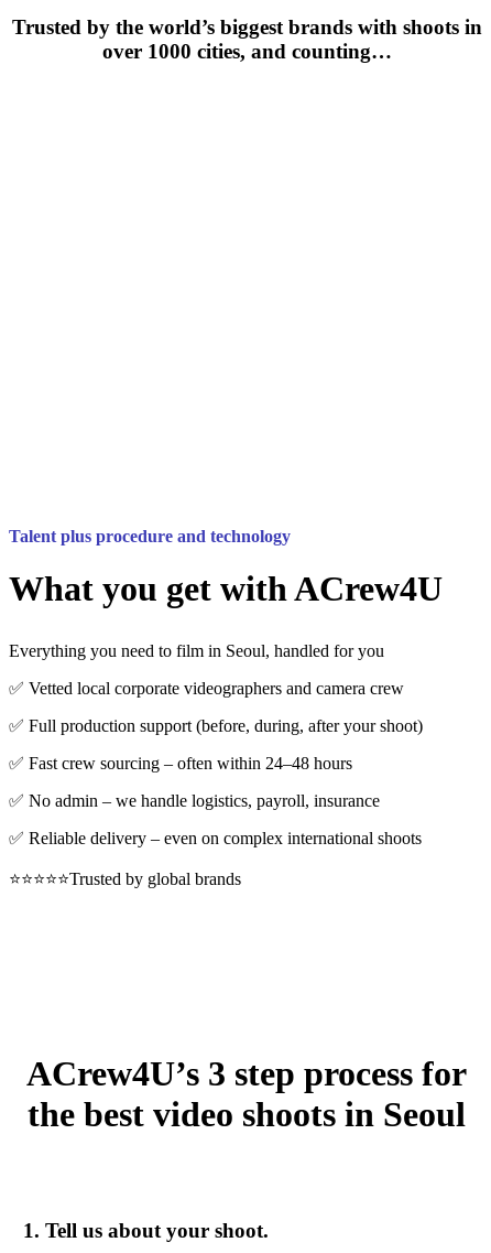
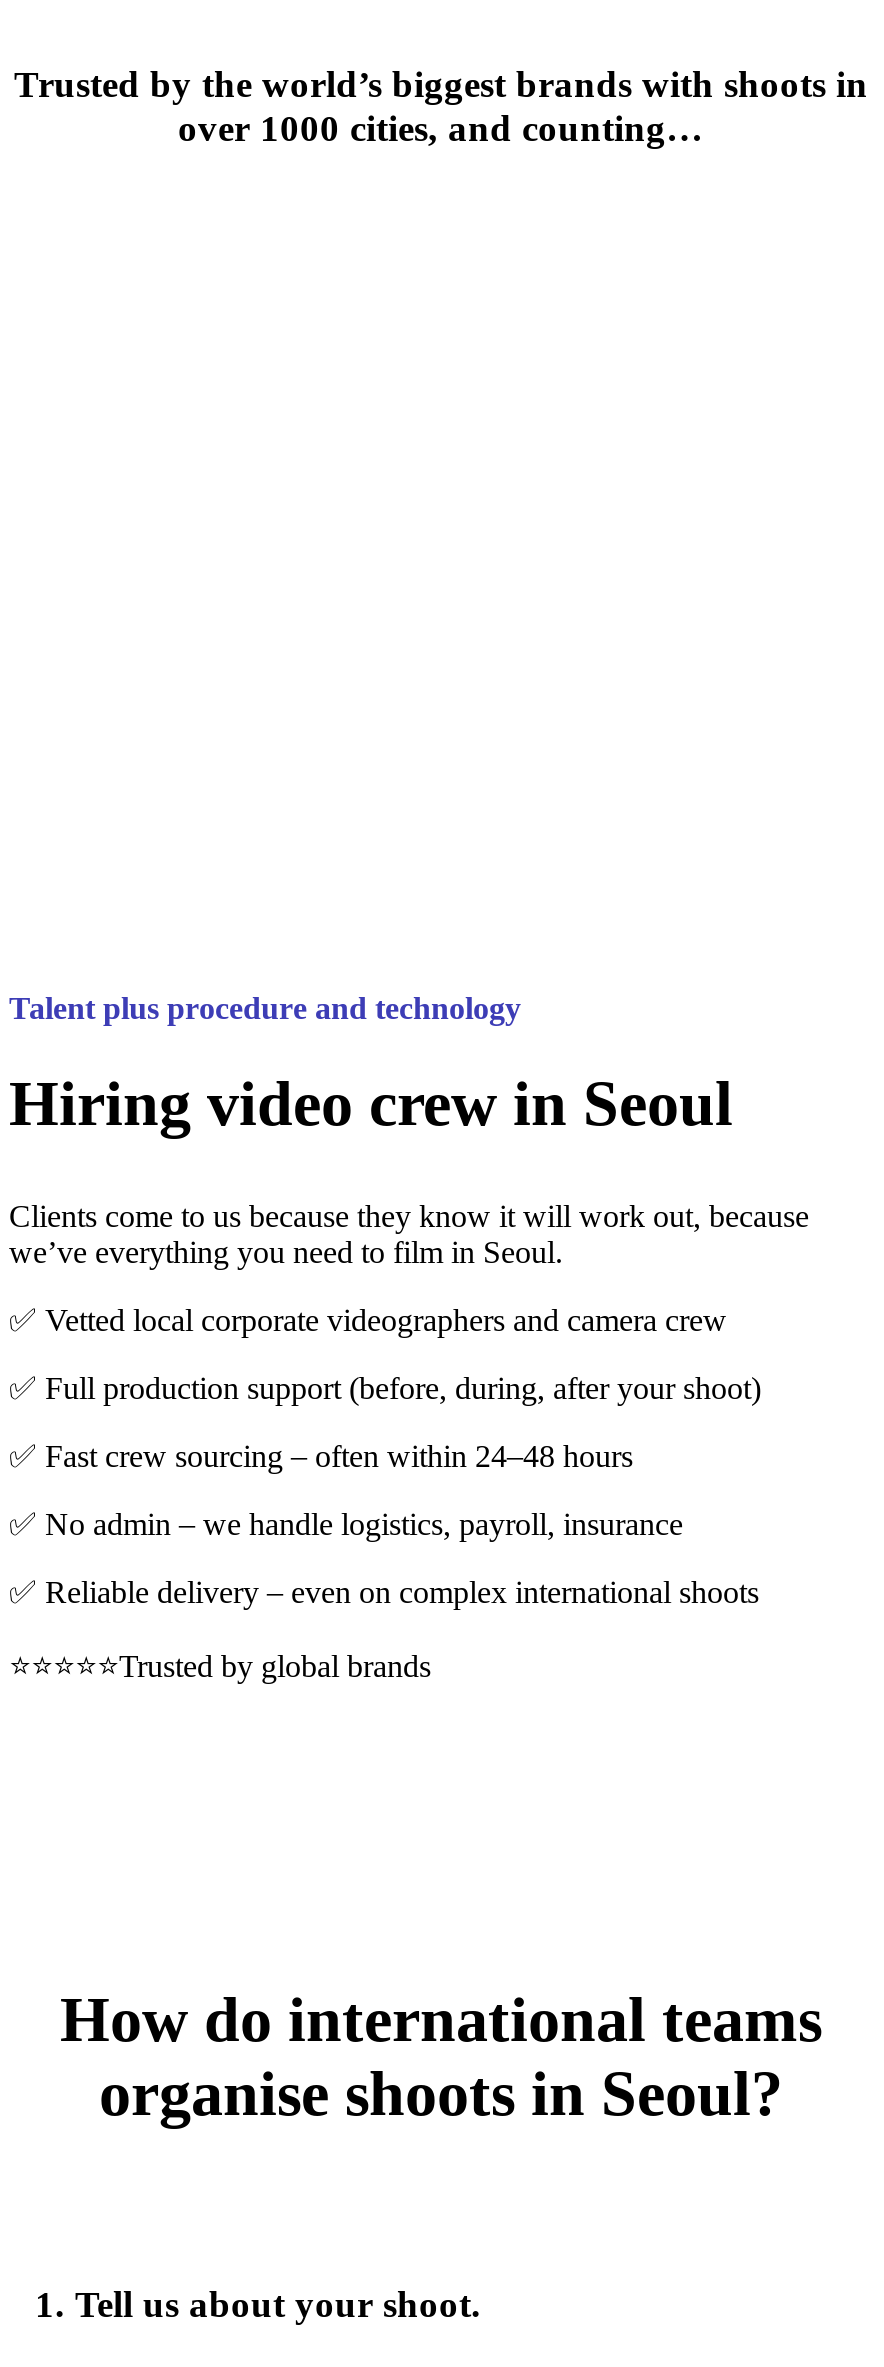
[9,569,443,609] What you get with ACrew4U -> [9,1068,733,1140] Hiring video crew in Seoul
[9,641,384,660] Everything you need to film in Seoul, handled for you -> [9,1199,809,1269] Clients come to us because they know it will work out, because | we’ve everything you need to film in Seoul.
[26,1054,467,1134] ACrew4U’s 3 step process for | the best video shoots in Seoul -> [60,1983,822,2129] How do international teams | organise shoots in Seoul?

